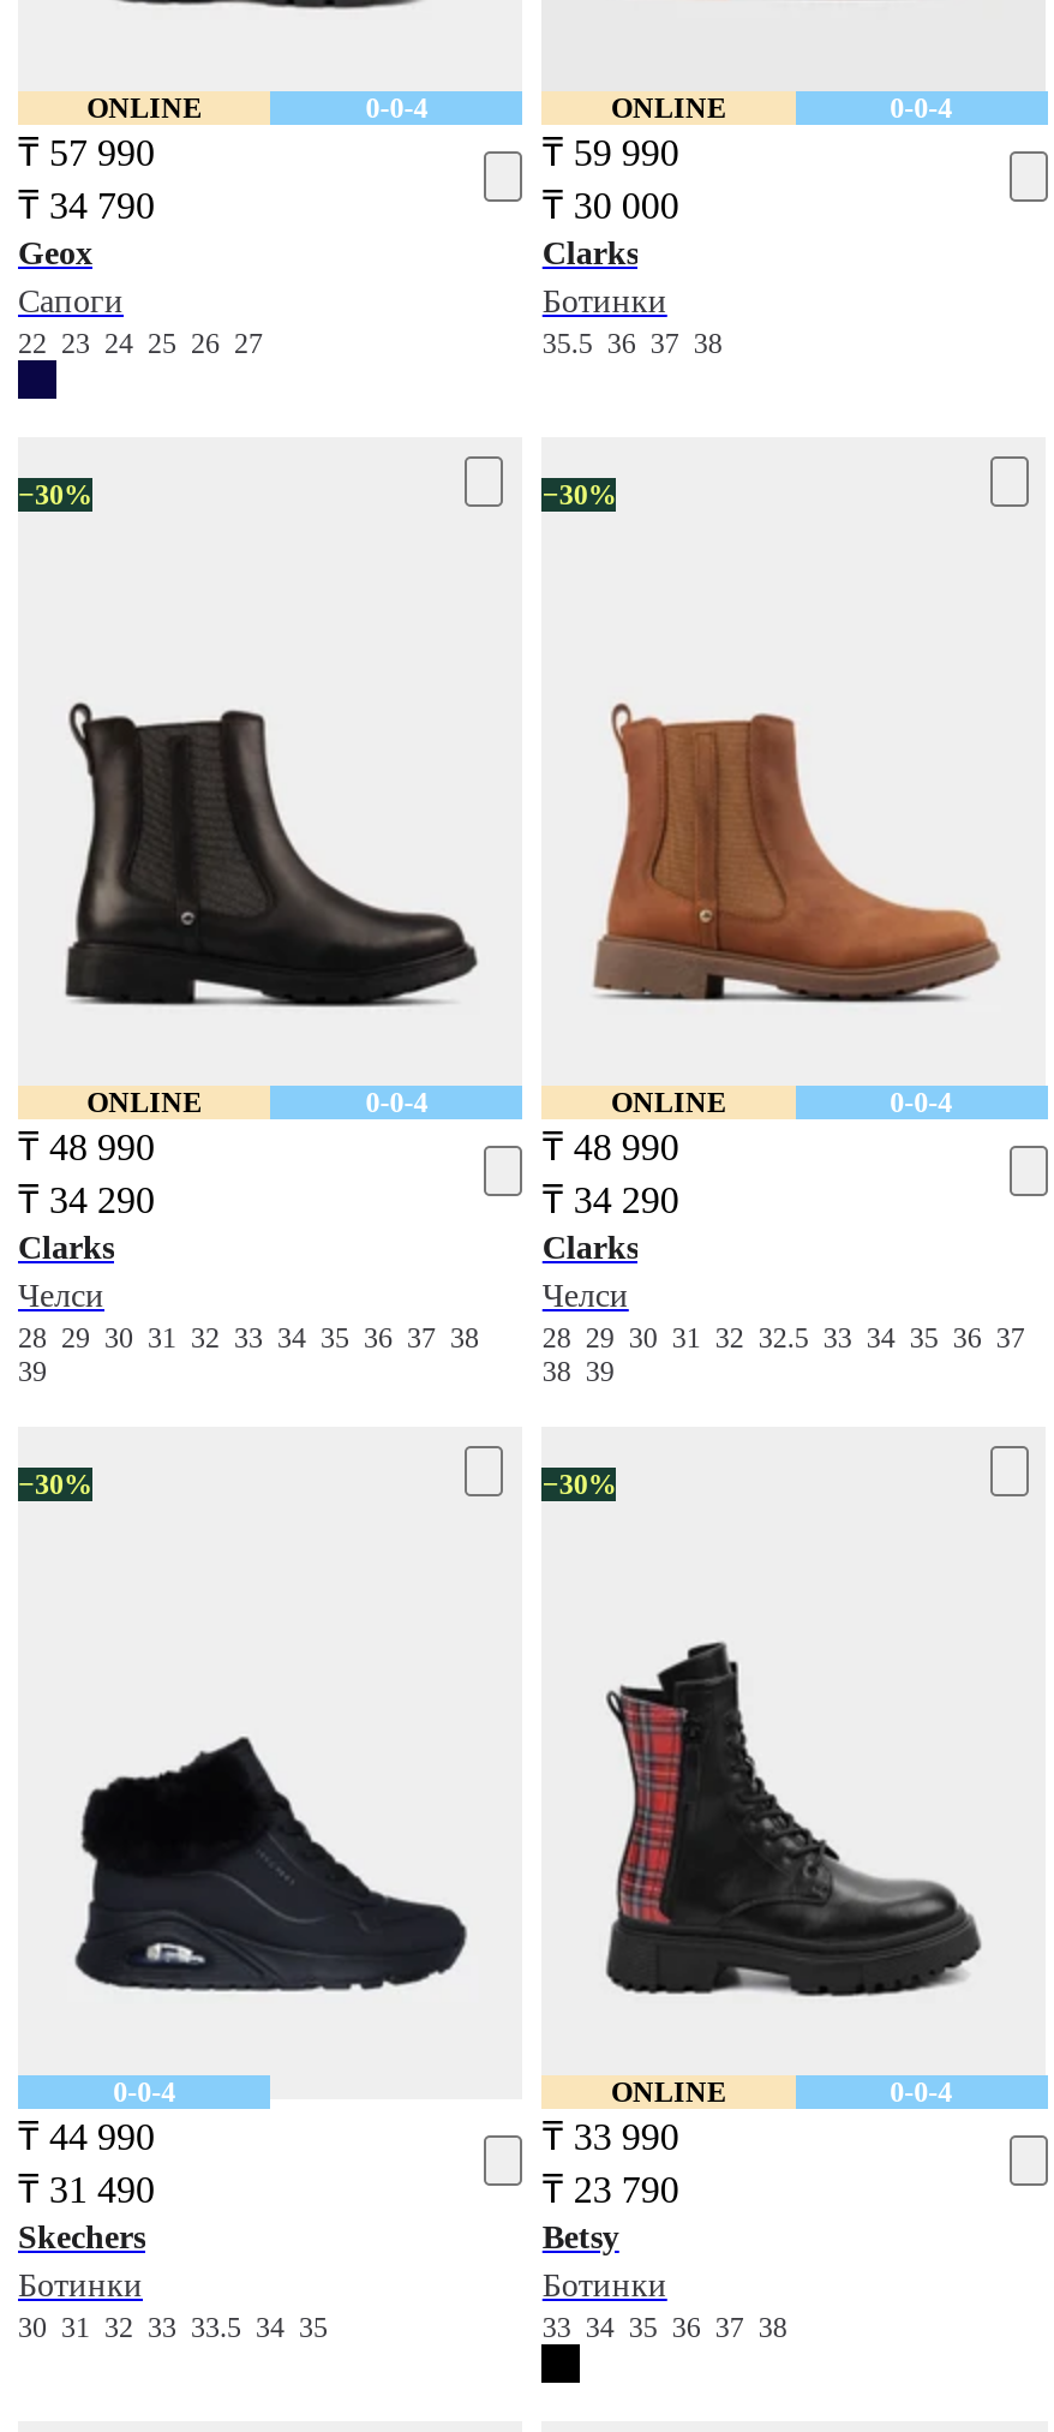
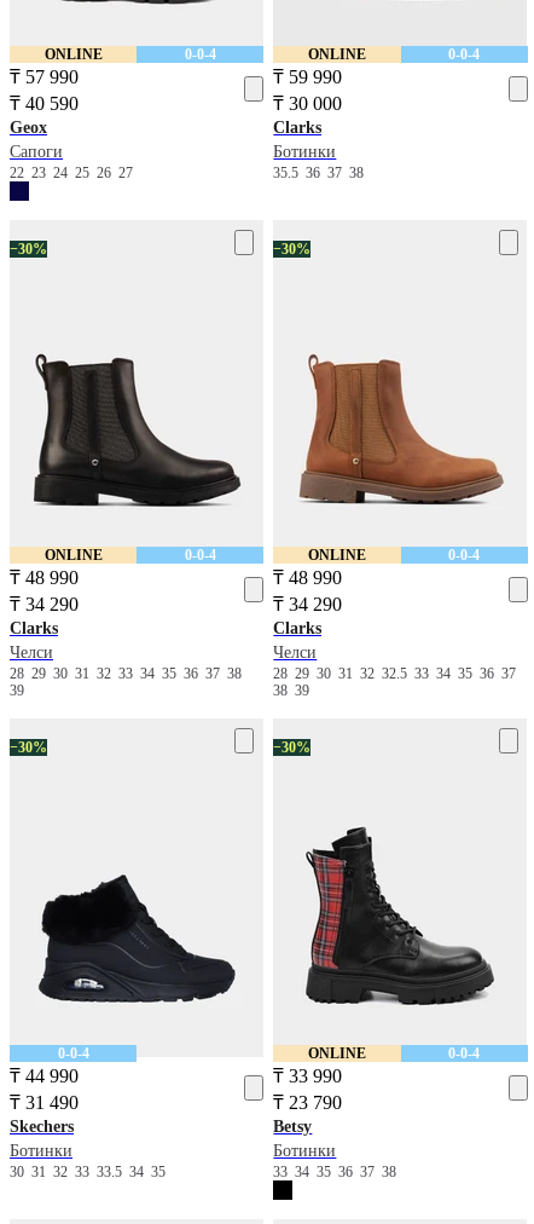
[18,185,155,226] ₸ 34 790 -> [10,93,79,114] ₸ 40 590

